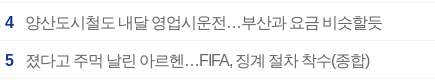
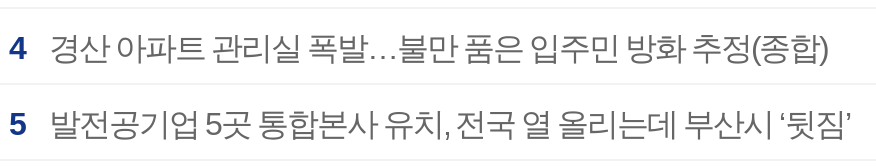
[25,14,382,31] 양산도시철도 내달 영업시운전…부산과 요금 비슷할듯 -> [49,31,827,65] 경산 아파트 관리실 폭발…불만 품은 입주민 방화 추정(종합)
[25,52,369,69] 졌다고 주먹 날린 아르헨…FIFA, 징계 절차 착수(종합) -> [49,107,851,141] 발전공기업 5곳 통합본사 유치, 전국 열 올리는데 부산시 ‘뒷짐’

